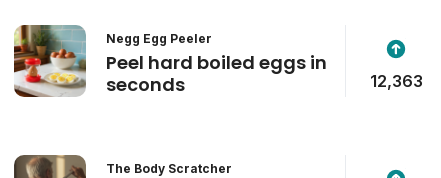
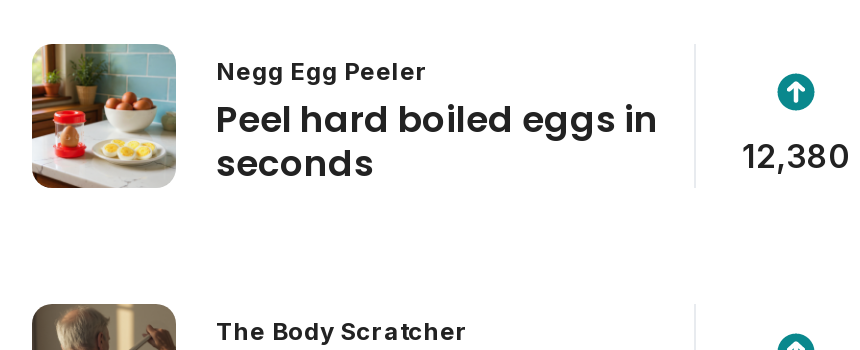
[369,71,422,91] 12,363 -> [742,136,850,176] 12,380

